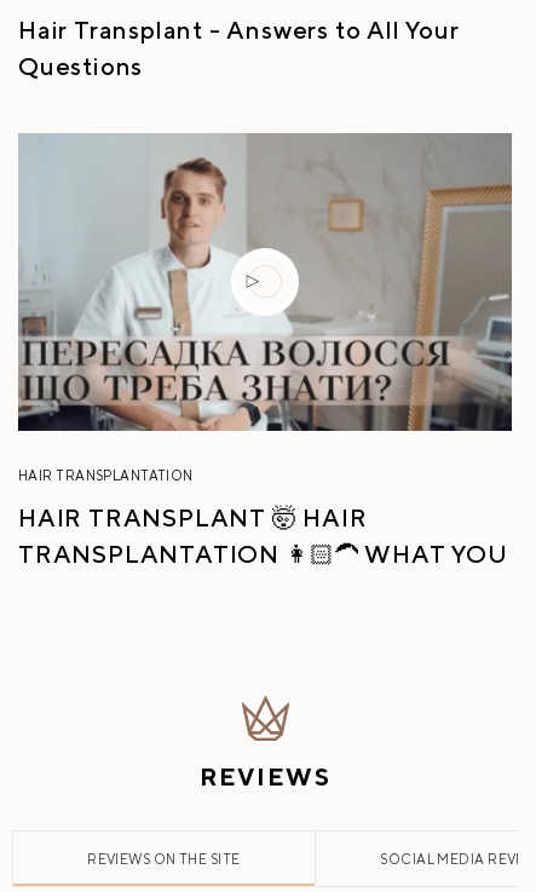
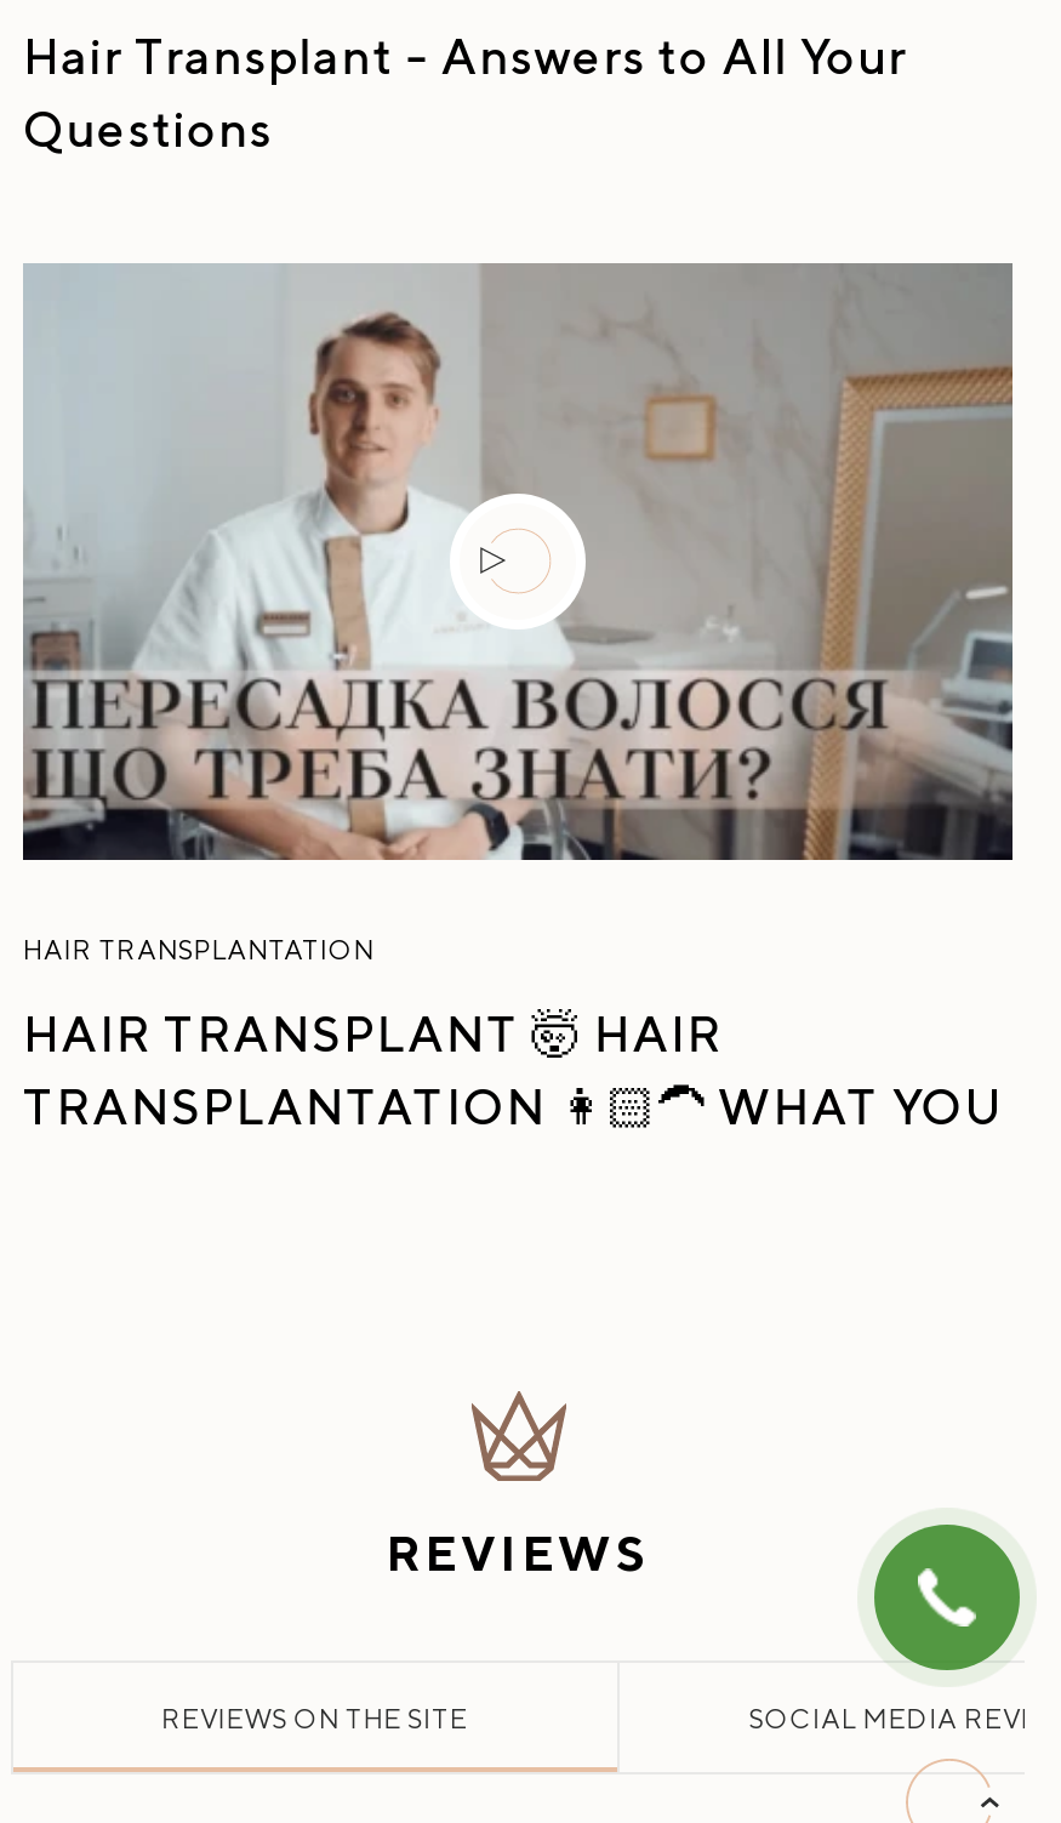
none -> [869,1520,1025,1675] [image]

